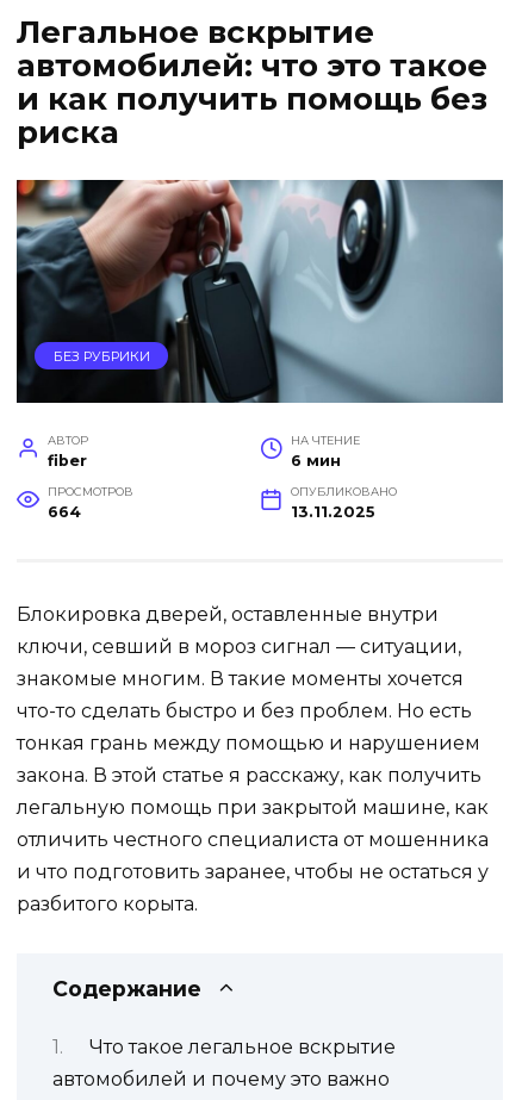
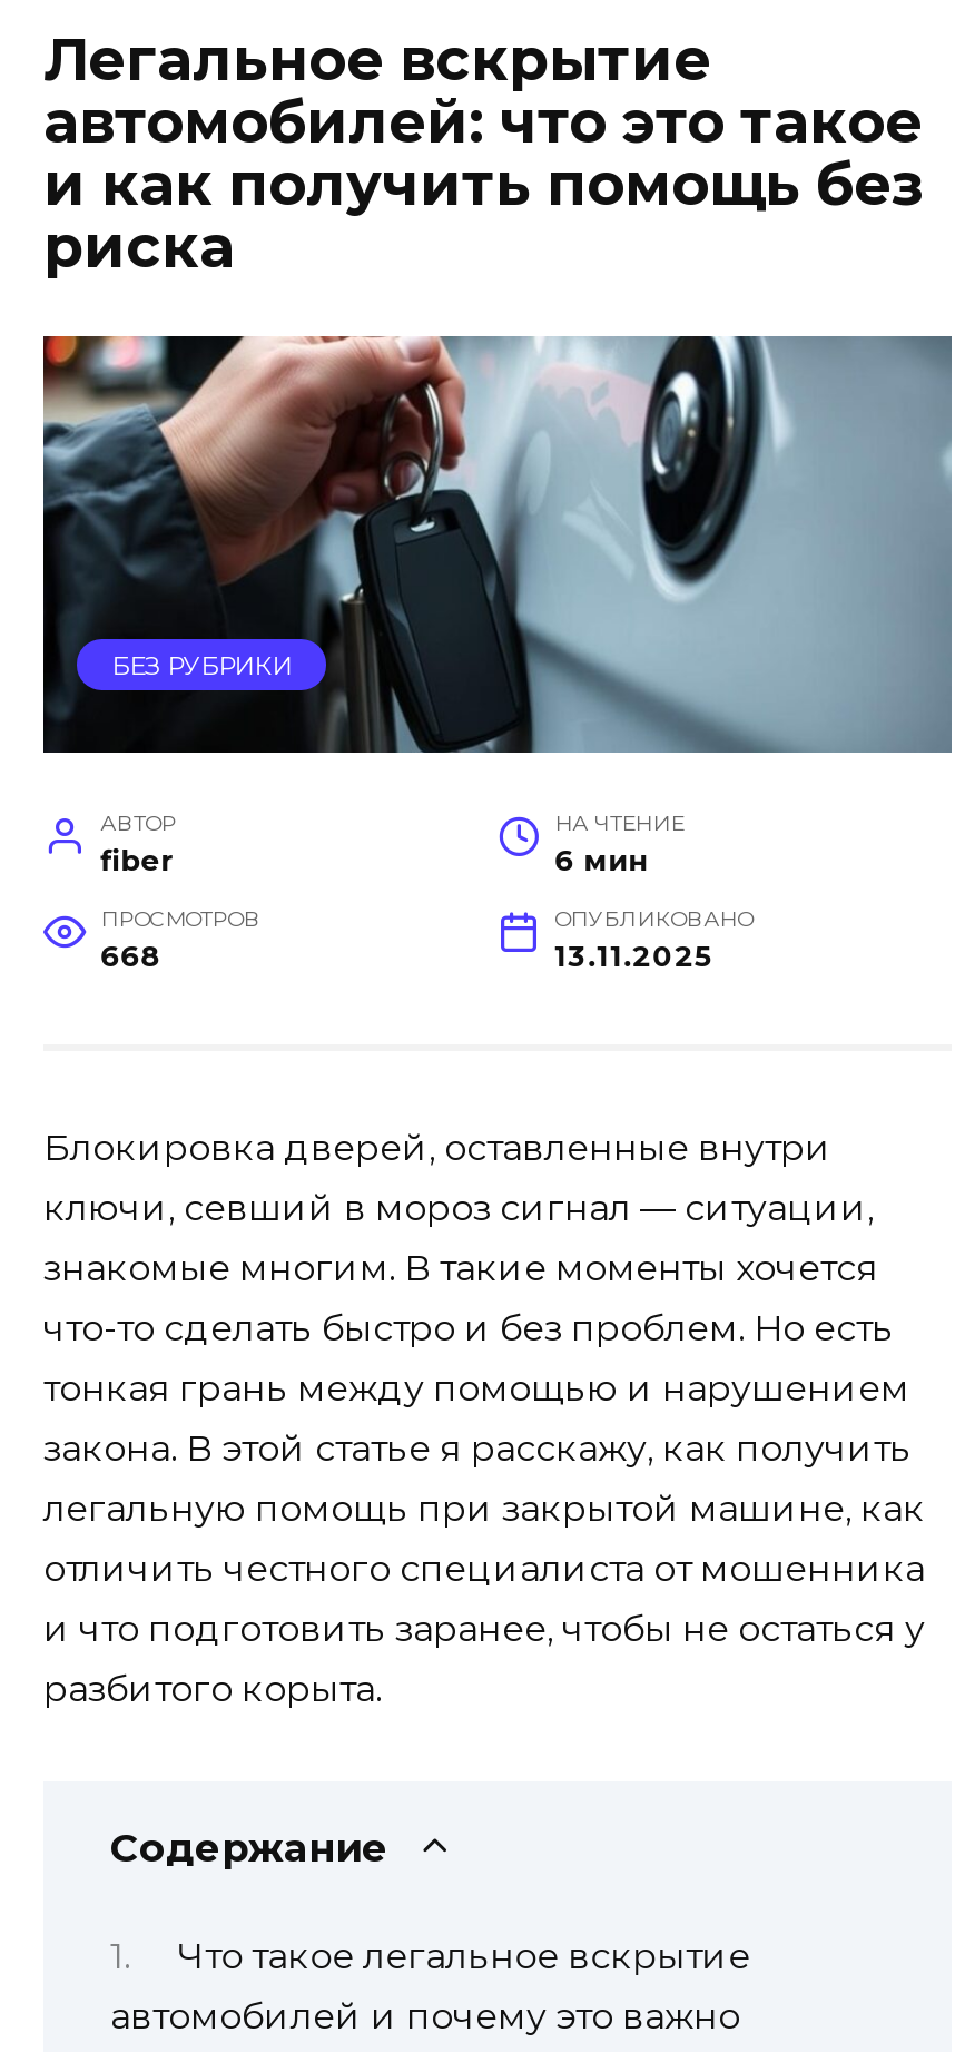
[47,503,81,521] 664 -> [100,941,163,974] 668

